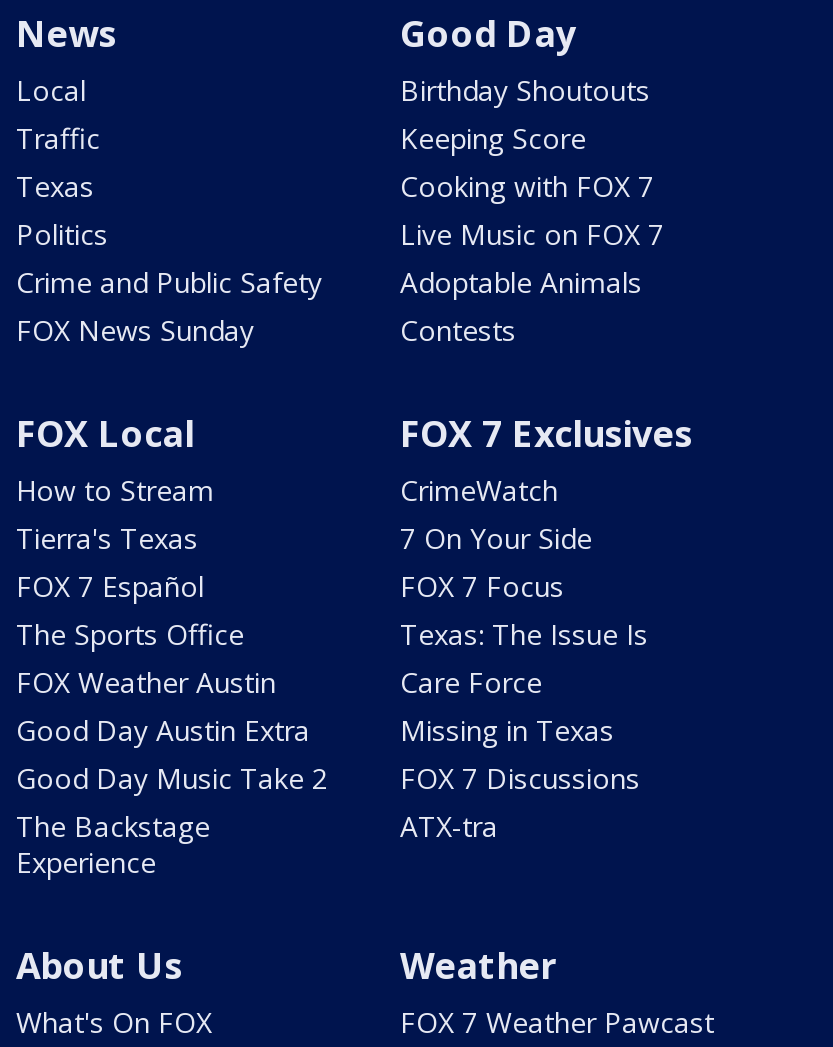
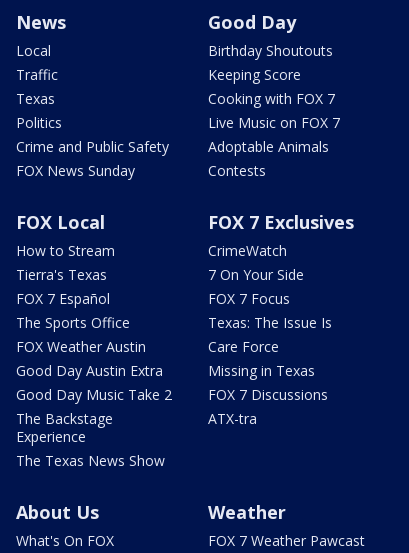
none -> [16,451,165,470] The Texas News Show

